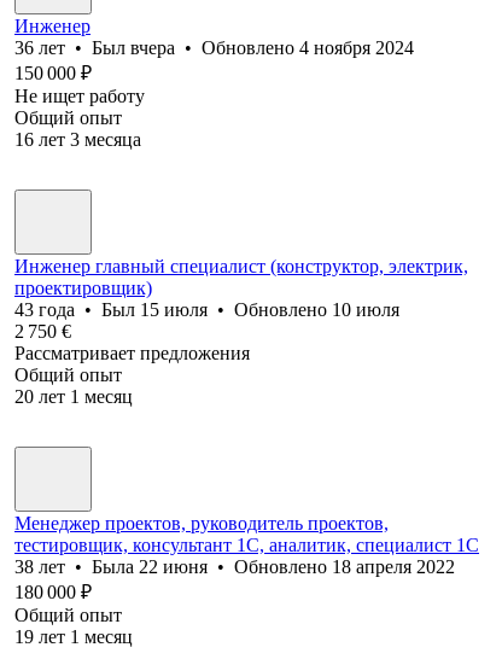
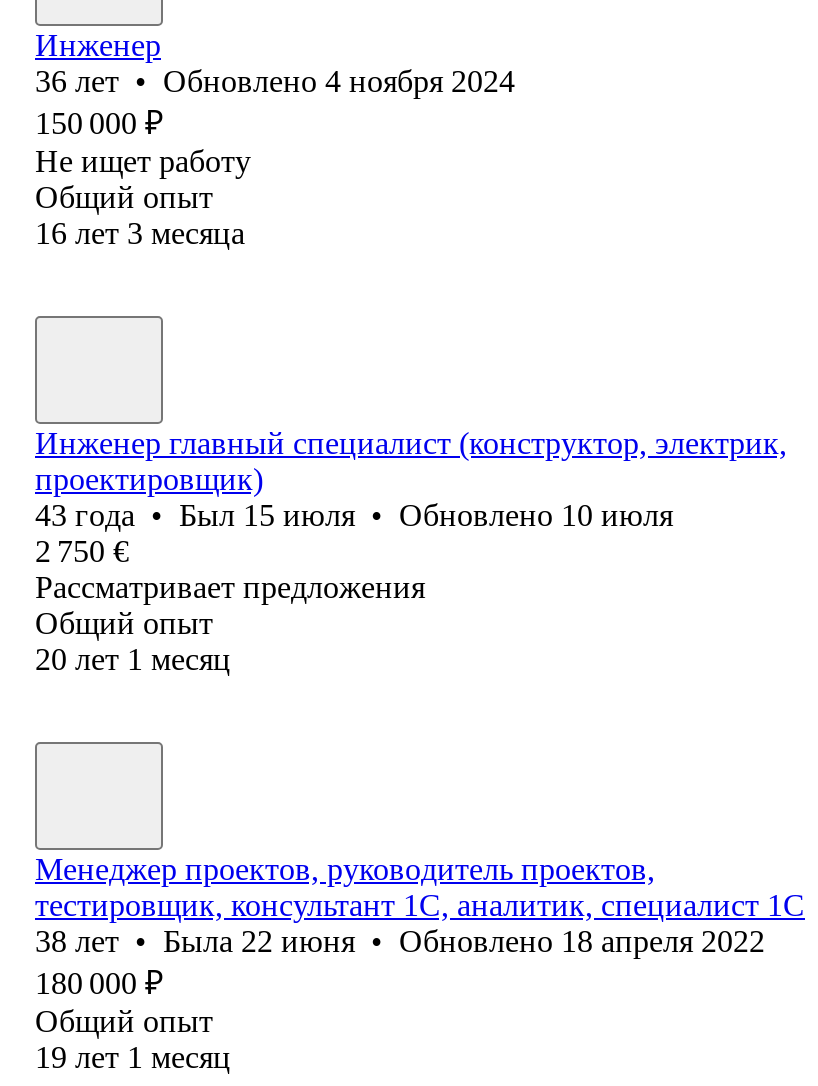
[14,37,414,58] 36 лет • Был вчера • Обновлено 4 ноября 2024 -> [35,64,515,98] 36 лет • Обновлено 4 ноября 2024

